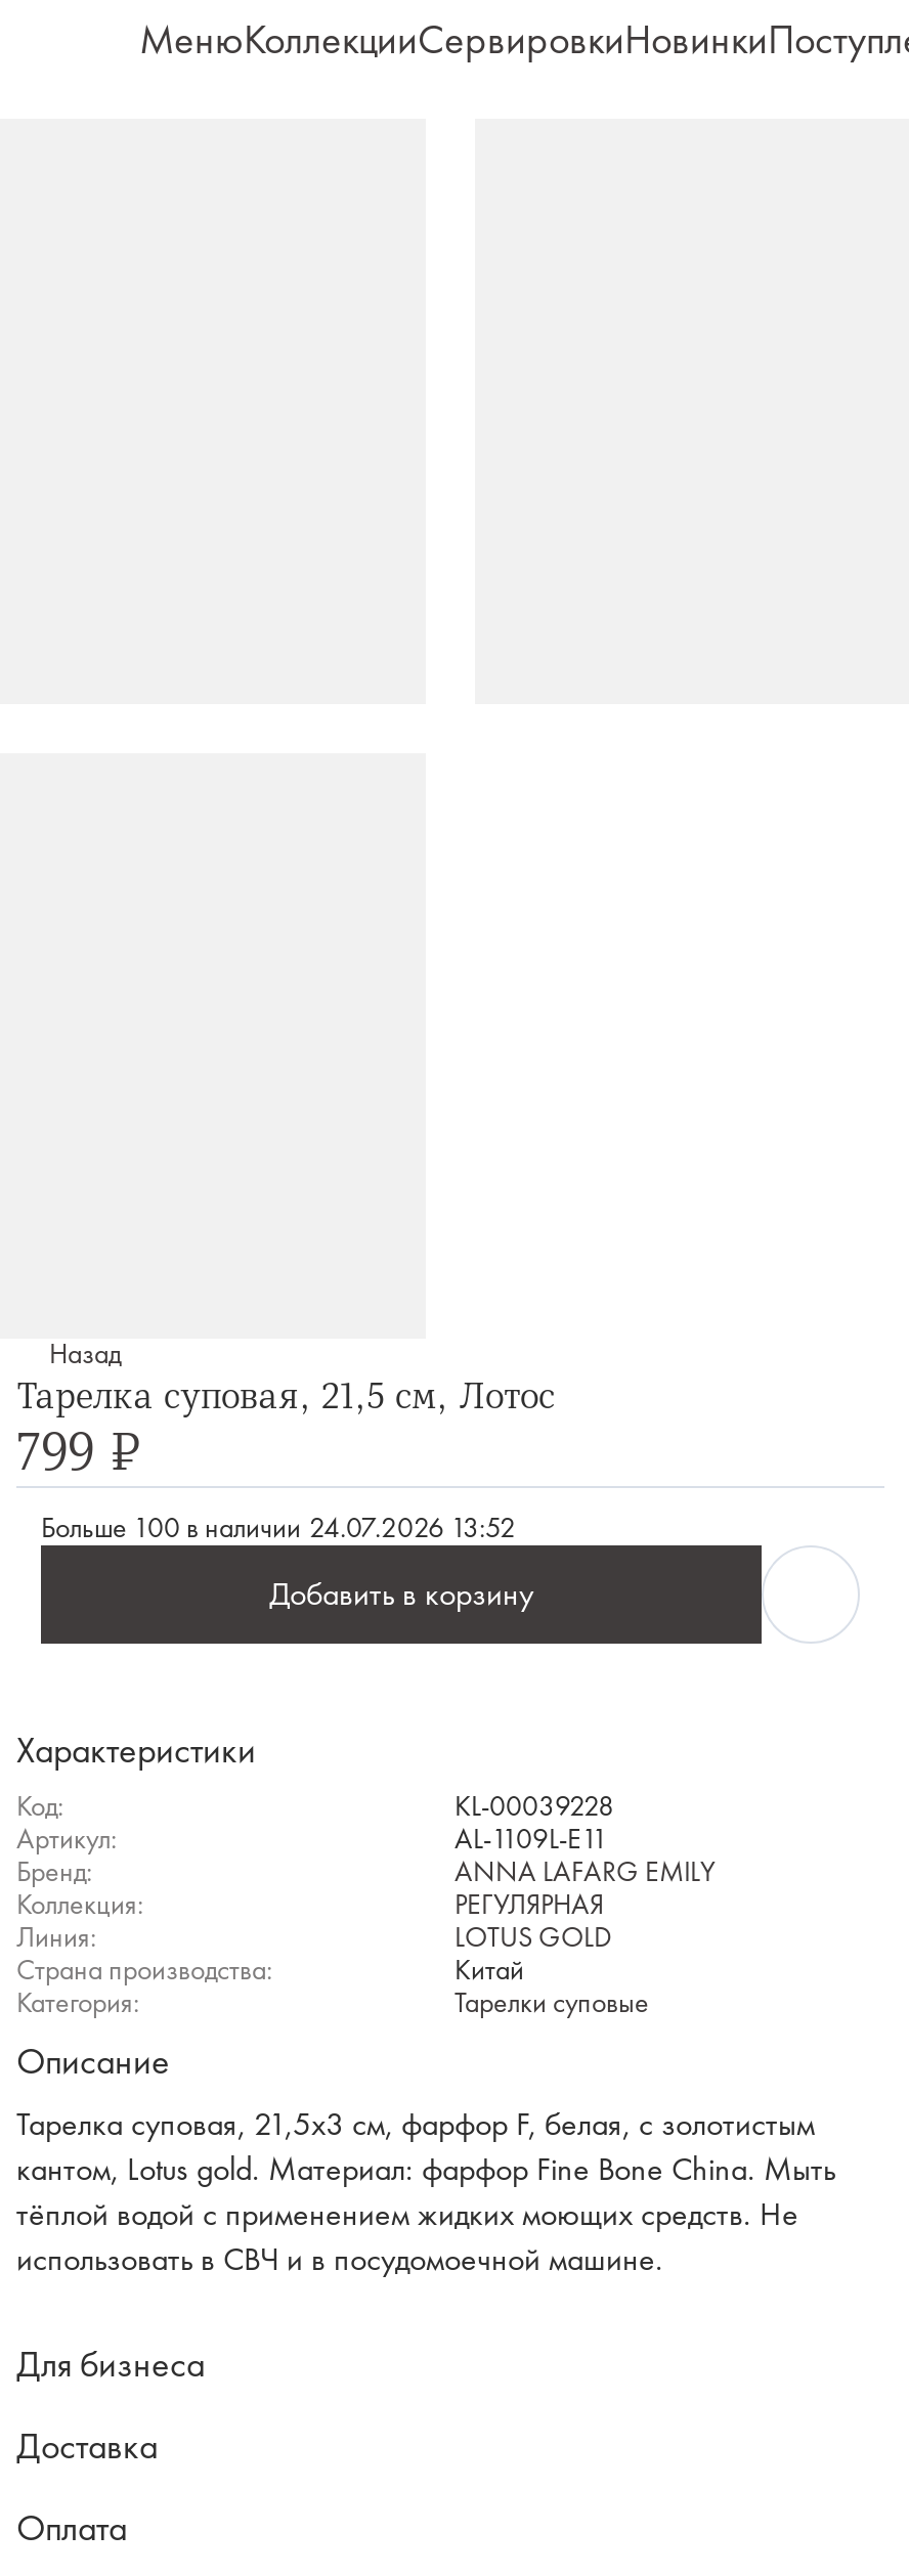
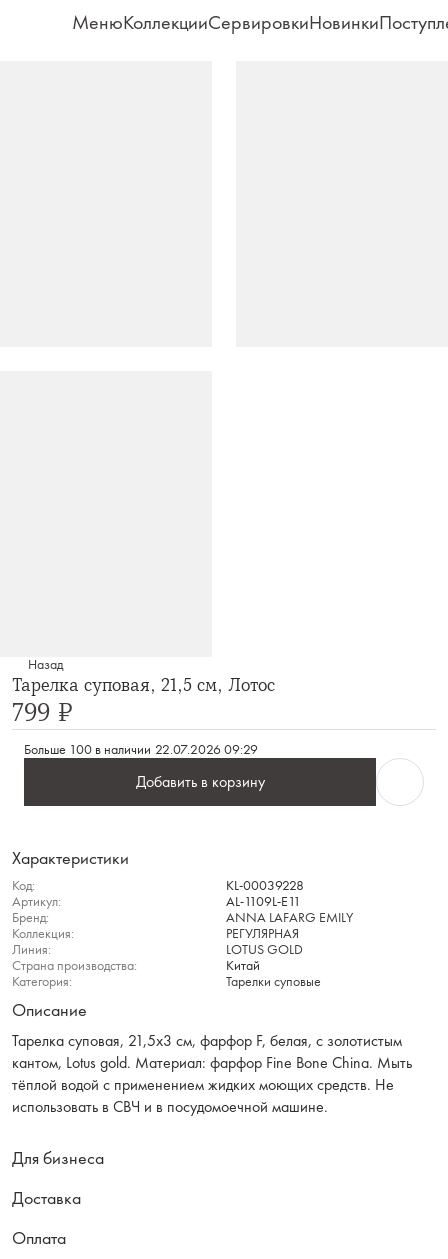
[41,1511,516,1546] Больше 100 в наличии 24.07.2026 13:52 -> [24,741,258,758] Больше 100 в наличии 22.07.2026 09:29

